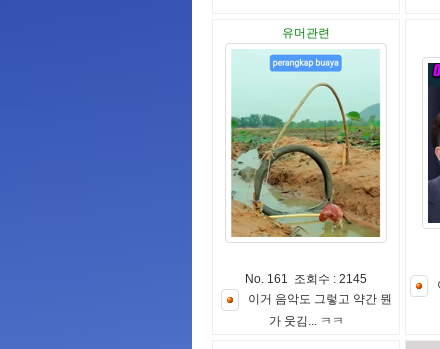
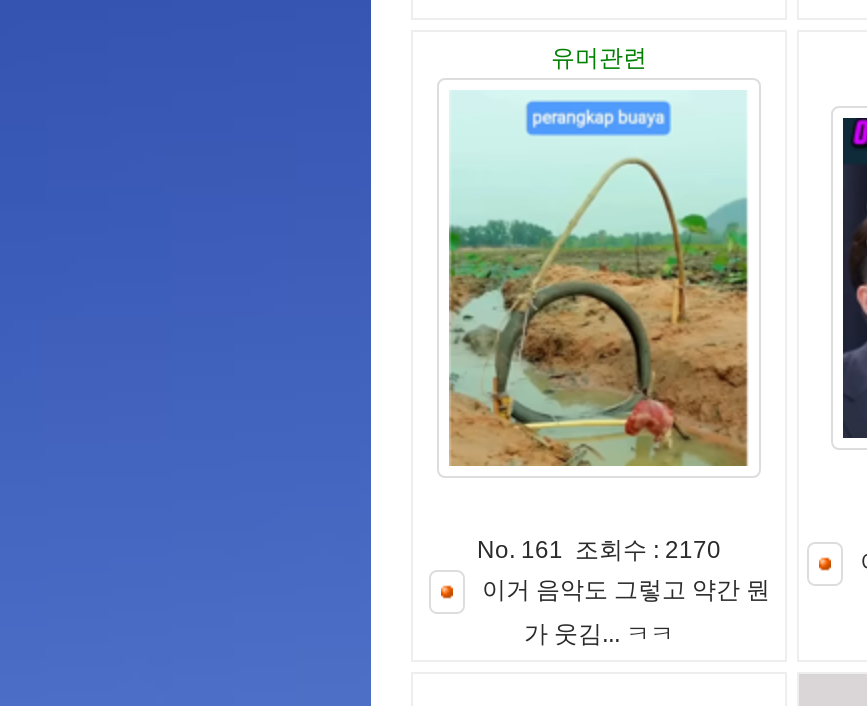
[245,272,367,286] No. 161 조회수 : 2145 -> [477,536,721,564] No. 161 조회수 : 2170

